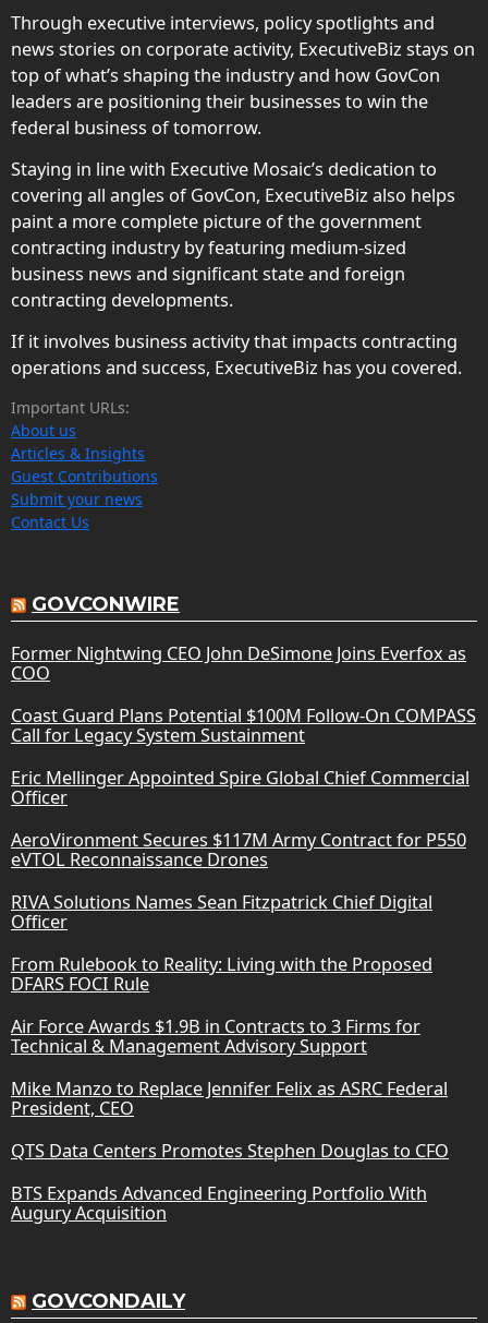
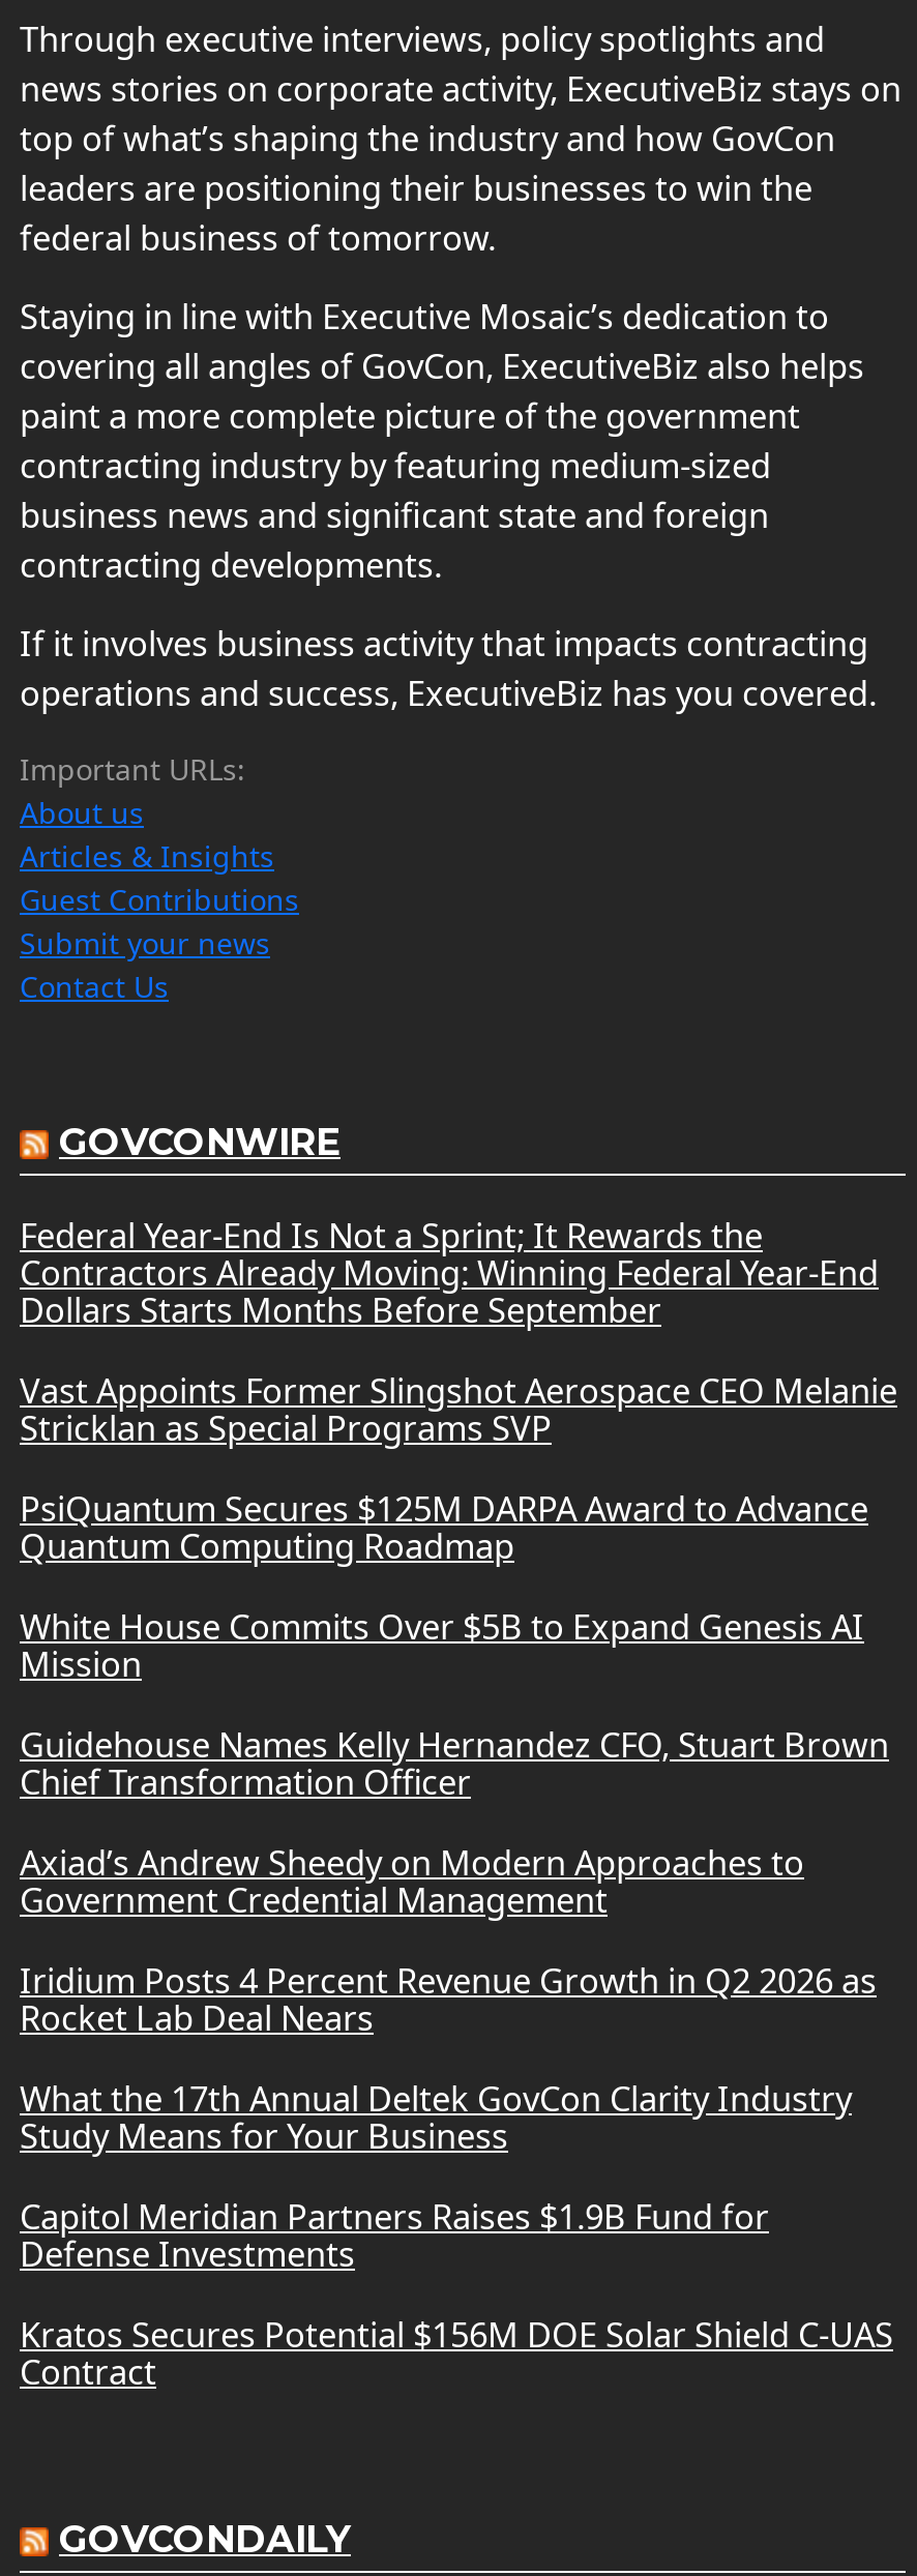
[11,641,466,685] Former Nightwing CEO John DeSimone Joins Everfox as | COO -> [20,1213,879,1333] Federal Year-End Is Not a Sprint; It Rewards the | Contractors Already Moving: Winning Federal Year-End | Dollars Starts Months Before September
[11,703,476,747] Coast Guard Plans Potential $100M Follow-On COMPASS | Call for Legacy System Sustainment -> [20,1368,897,1451] Vast Appoints Former Slingshot Aerospace CEO Melanie | Stricklan as Special Programs SVP
[11,766,469,809] Eric Mellinger Appointed Spire Global Chief Commercial | Officer -> [20,1486,868,1569] PsiQuantum Secures $125M DARPA Award to Advance | Quantum Computing Roadmap
[11,828,466,871] AeroVironment Secures $117M Army Contract for P550 | eVTOL Reconnaissance Drones -> [20,1604,864,1687] White House Commits Over $5B to Expand Genesis AI | Mission
[11,890,432,934] RIVA Solutions Names Sean Fitzpatrick Chief Digital | Officer -> [20,1722,889,1805] Guidehouse Names Kelly Hernandez CFO, Stuart Brown | Chief Transformation Officer
[11,952,432,996] From Rulebook to Reality: Living with the Proposed | DFARS FOCI Rule -> [20,1840,804,1923] Axiad’s Andrew Sheedy on Modern Approaches to | Government Credential Management
[11,1014,420,1058] Air Force Awards $1.9B in Contracts to 3 Firms for | Technical & Management Advisory Support -> [20,1958,877,2041] Iridium Posts 4 Percent Revenue Growth in Q2 2026 as | Rocket Lab Deal Nears
[11,1076,448,1120] Mike Manzo to Replace Jennifer Felix as ASRC Federal | President, CEO -> [20,2076,852,2159] What the 17th Annual Deltek GovCon Clarity Industry | Study Means for Your Business
[11,1139,449,1163] QTS Data Centers Promotes Stephen Douglas to CFO -> [20,2194,769,2277] Capitol Meridian Partners Raises $1.9B Fund for | Defense Investments
[11,1181,427,1225] BTS Expands Advanced Engineering Portfolio With | Augury Acquisition -> [20,2312,893,2395] Kratos Secures Potential $156M DOE Solar Shield C-UAS | Contract

